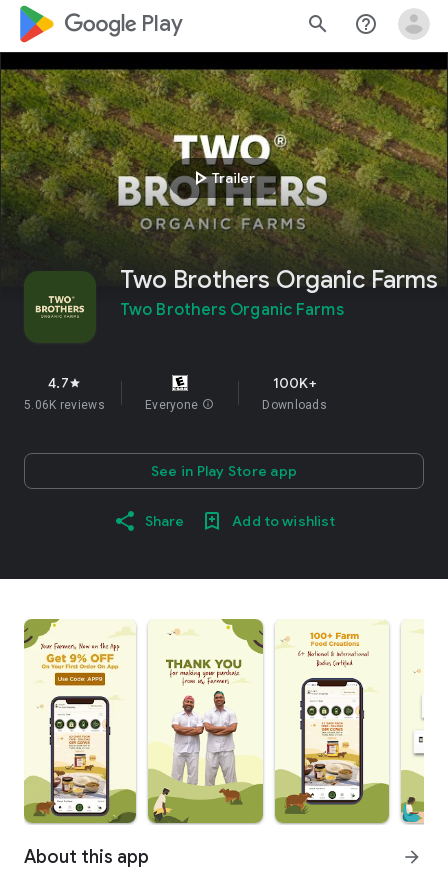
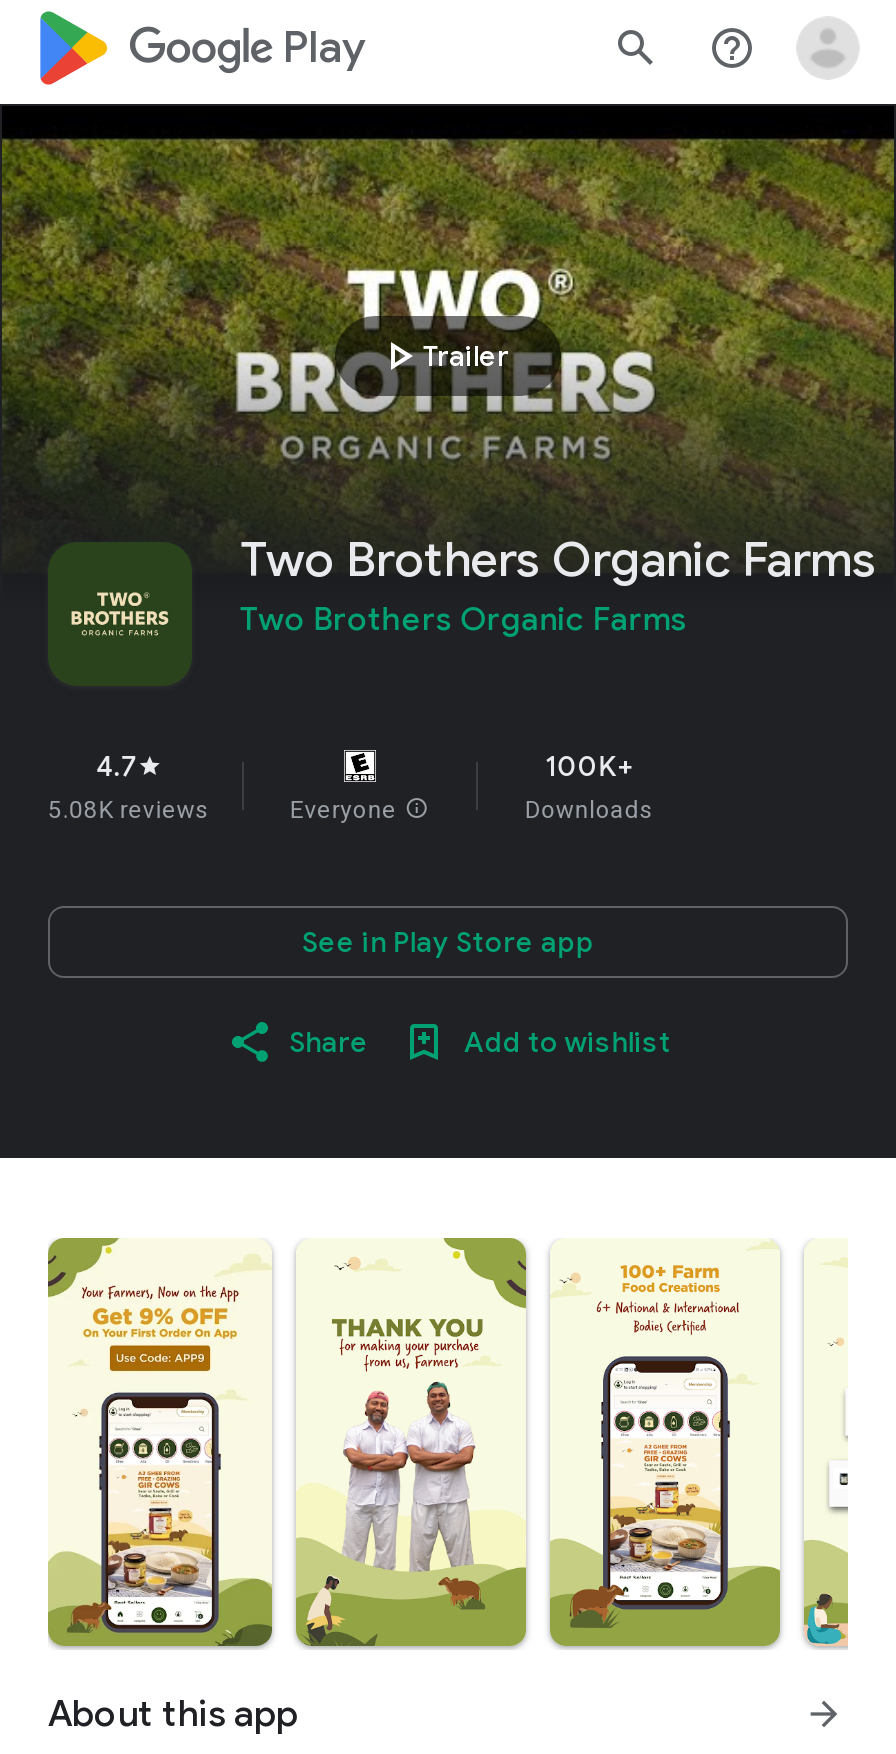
[24,398,105,412] 5.06K reviews -> [48,796,210,824] 5.08K reviews

